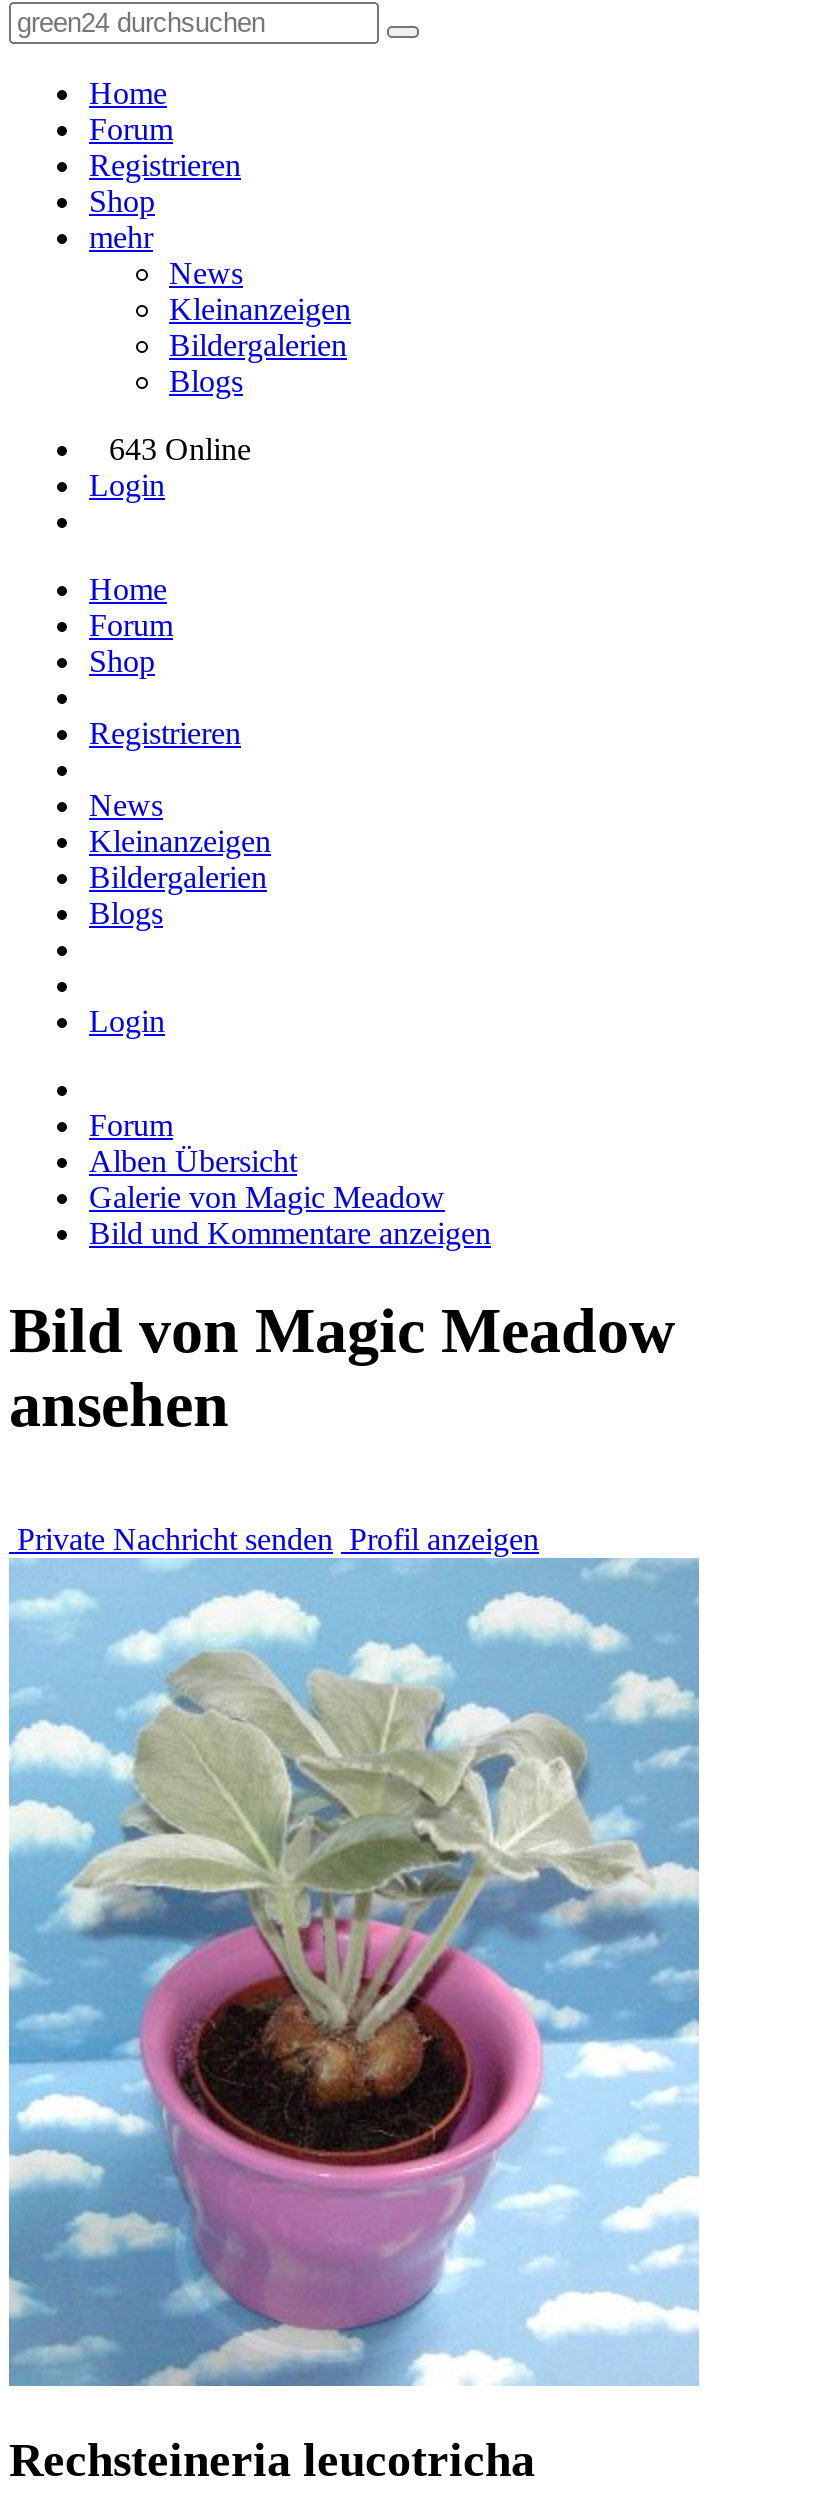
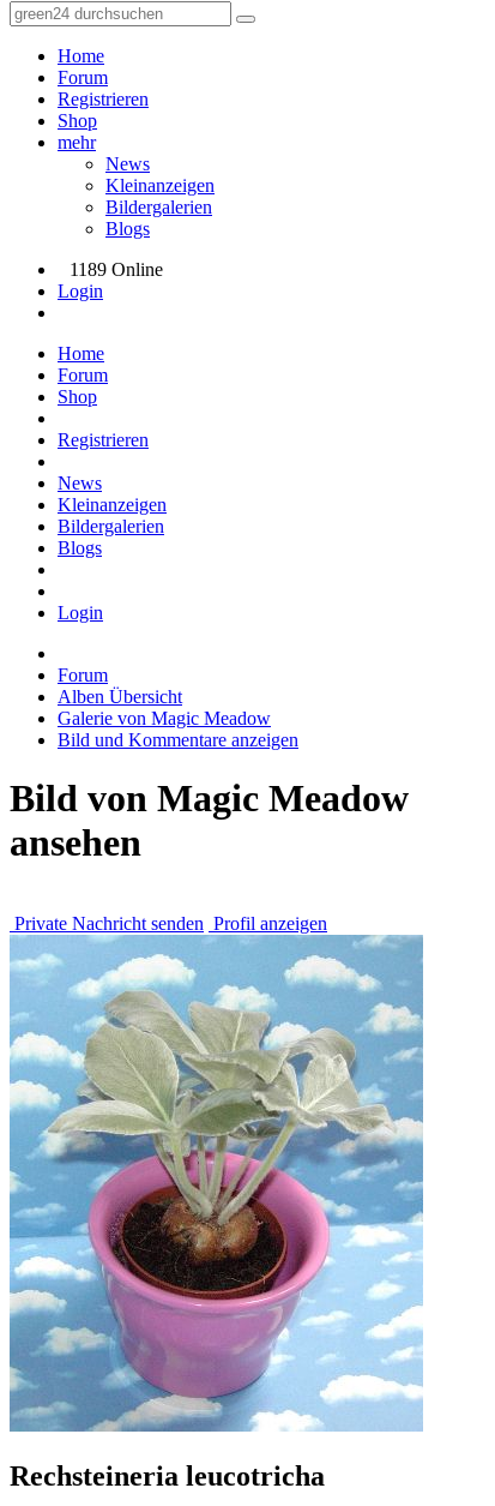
[109,432,251,466] 643 Online -> [70,259,163,280] 1189 Online

